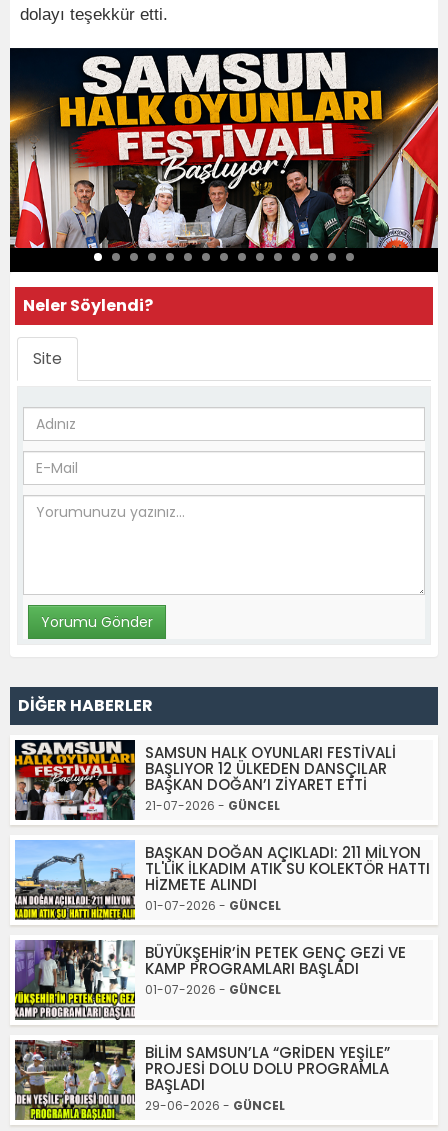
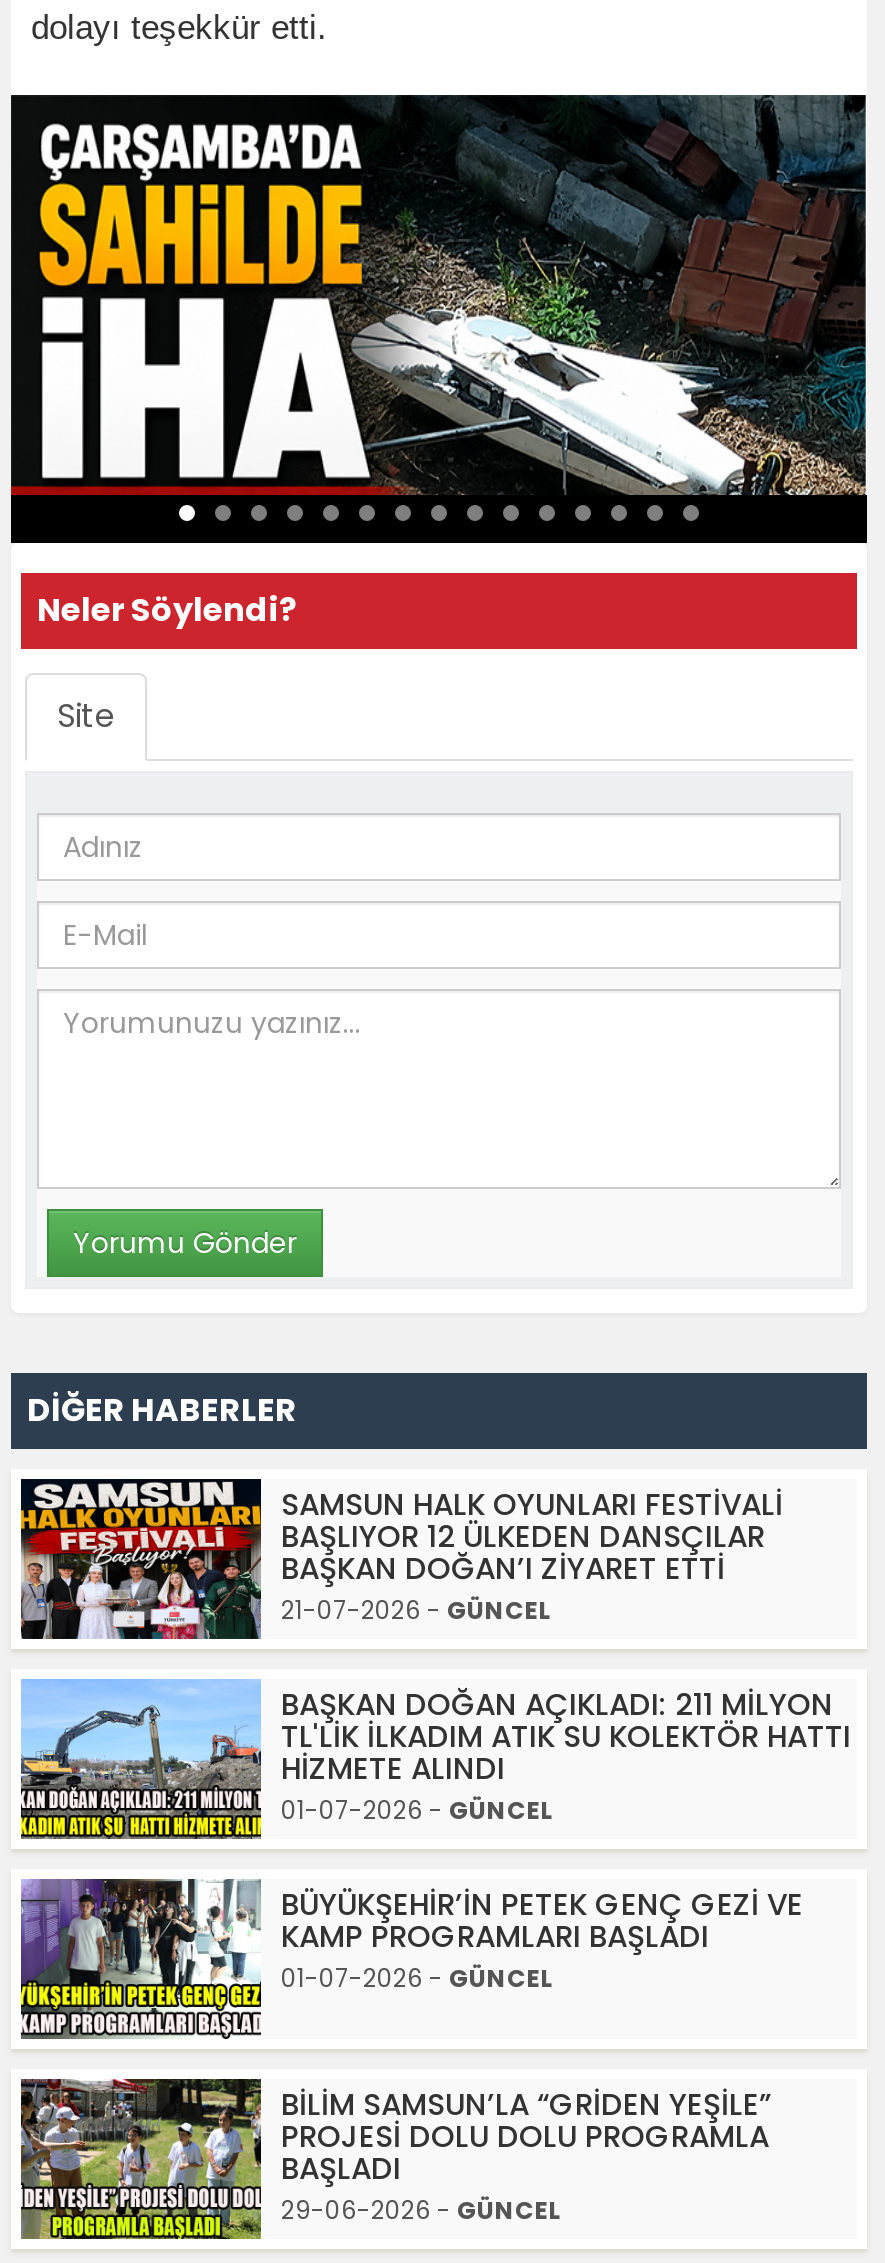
[9,48,439,249] [image] -> [9,95,869,497] [image]

